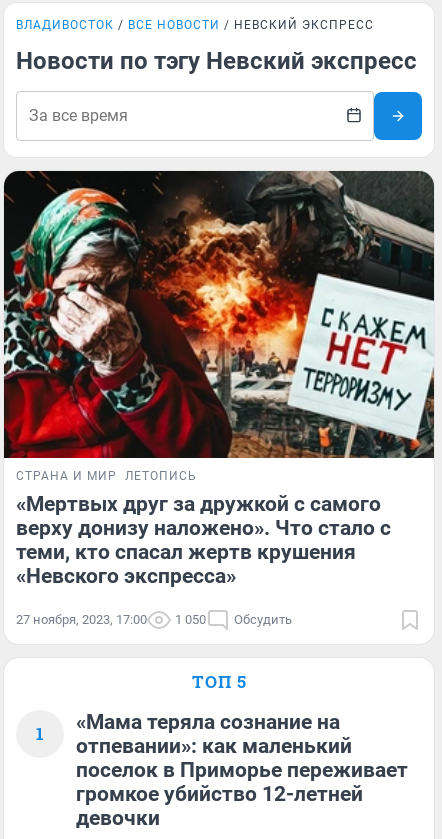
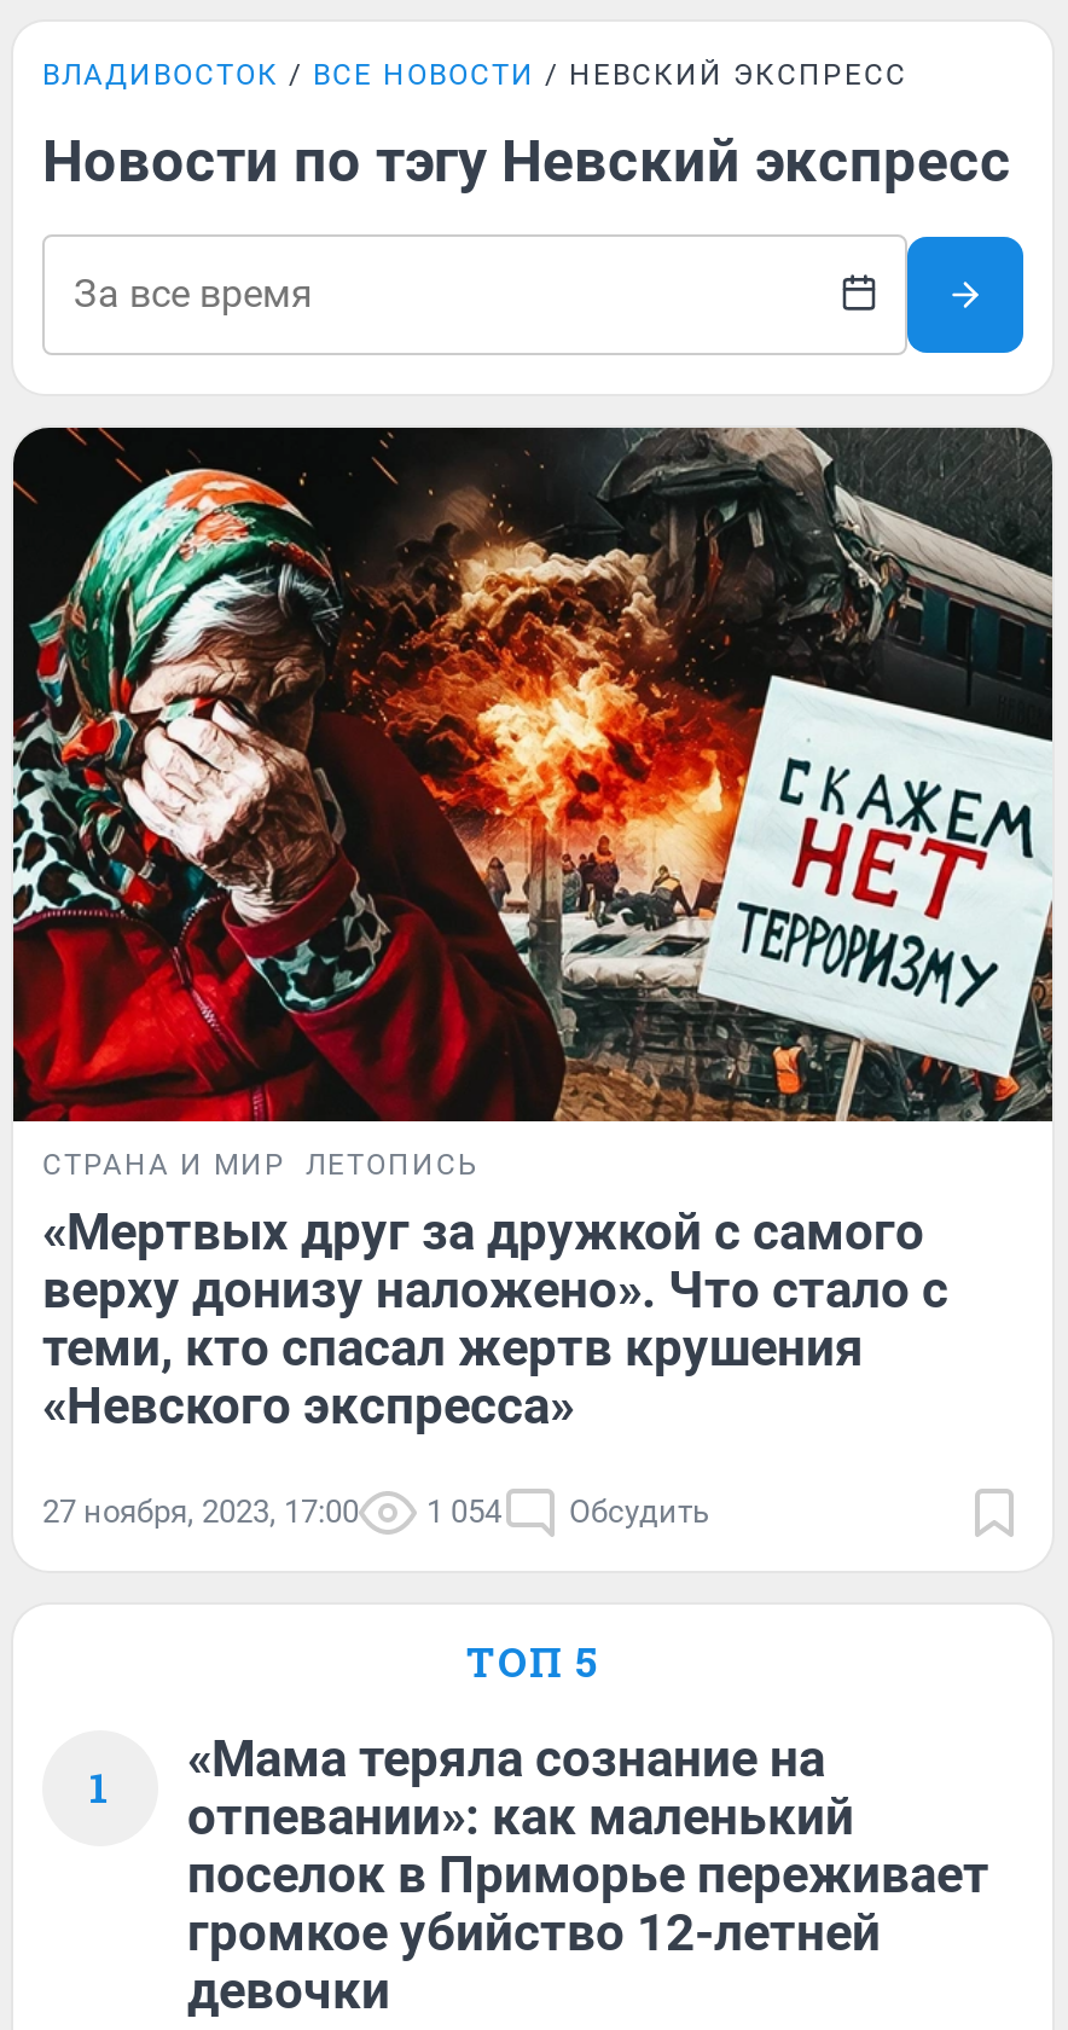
[16,612,292,627] 27 ноября, 2023, 17:00 1 050 Обсудить -> [42,1493,709,1529] 27 ноября, 2023, 17:00 1 054 Обсудить

